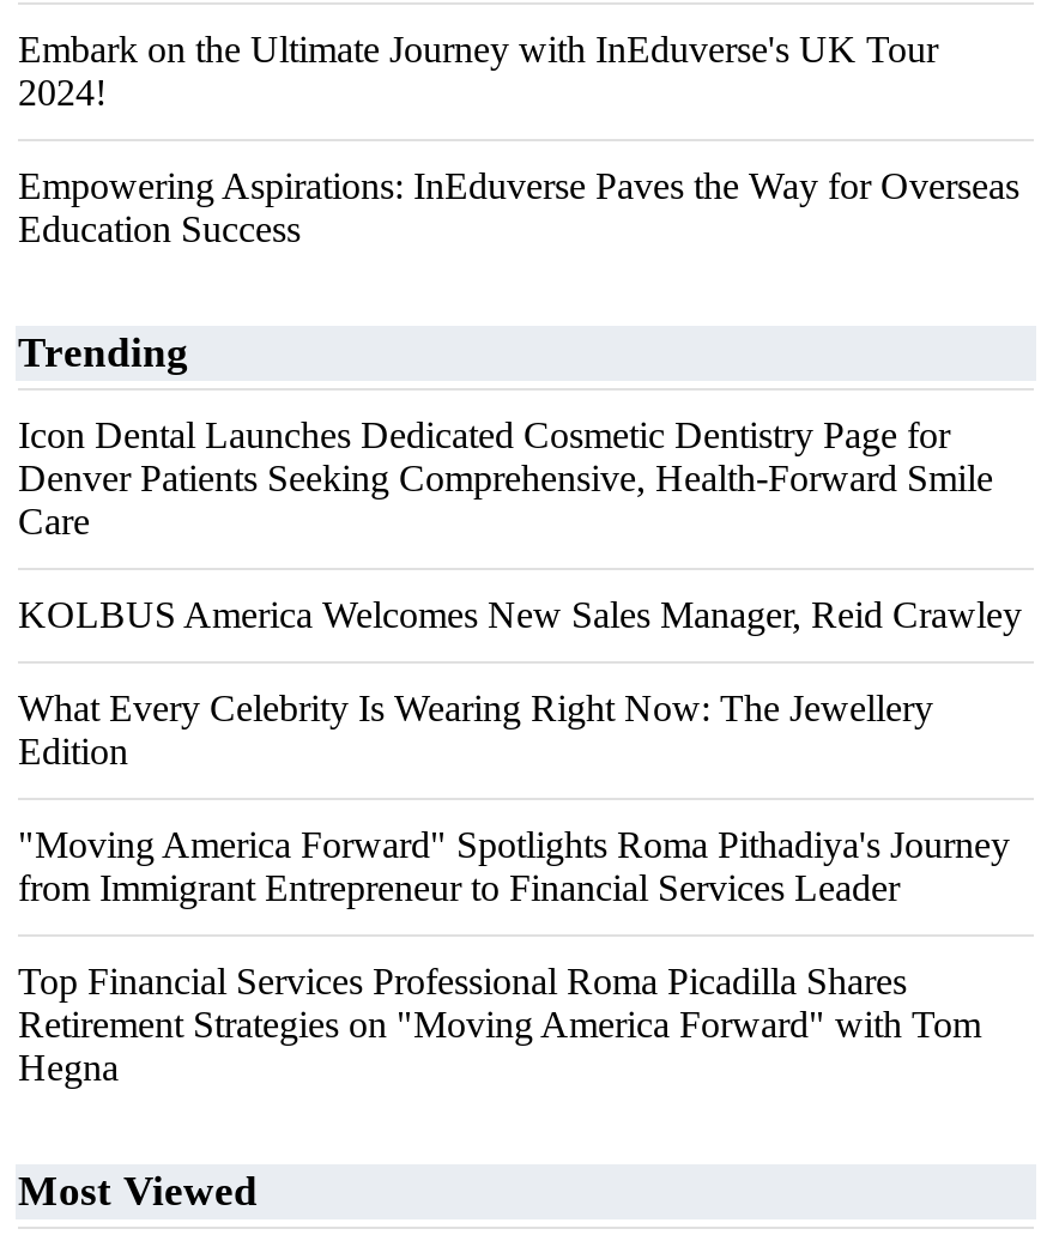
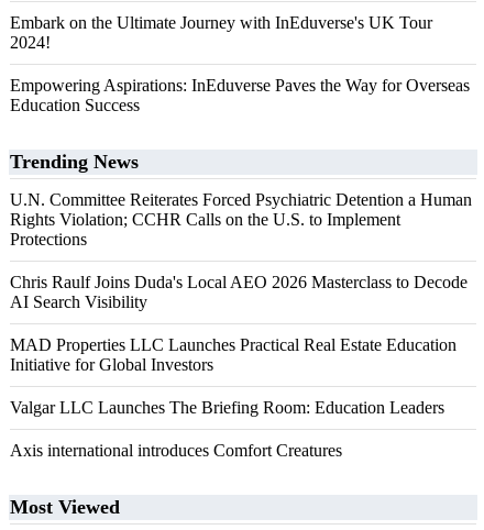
[18,328,188,376] Trending -> [10,151,139,173] Trending News
[18,414,993,541] Icon Dental Launches Dedicated Cosmetic Dentistry Page for | Denver Patients Seeking Comprehensive, Health-Forward Smile | Care -> [10,190,472,249] U.N. Committee Reiterates Forced Psychiatric Detention a Human | Rights Violation; CCHR Calls on the U.S. to Implement | Protections
[18,594,1022,635] KOLBUS America Welcomes New Sales Manager, Reid Crawley -> [10,273,468,311] Chris Raulf Joins Duda's Local AEO 2026 Masterclass to Decode | AI Search Visibility
[18,688,933,771] What Every Celebrity Is Wearing Right Now: The Jewellery | Edition -> [10,335,457,374] MAD Properties LLC Launches Practical Real Estate Education | Initiative for Global Investors
[18,824,1010,908] "Moving America Forward" Spotlights Roma Pithadiya's Journey | from Immigrant Entrepreneur to Financial Services Leader -> [10,398,444,417] Valgar LLC Launches The Briefing Room: Education Leaders
[18,961,981,1088] Top Financial Services Professional Roma Picadilla Shares | Retirement Strategies on "Moving America Forward" with Tom | Hegna -> [10,441,342,460] Axis international introduces Comfort Creatures

